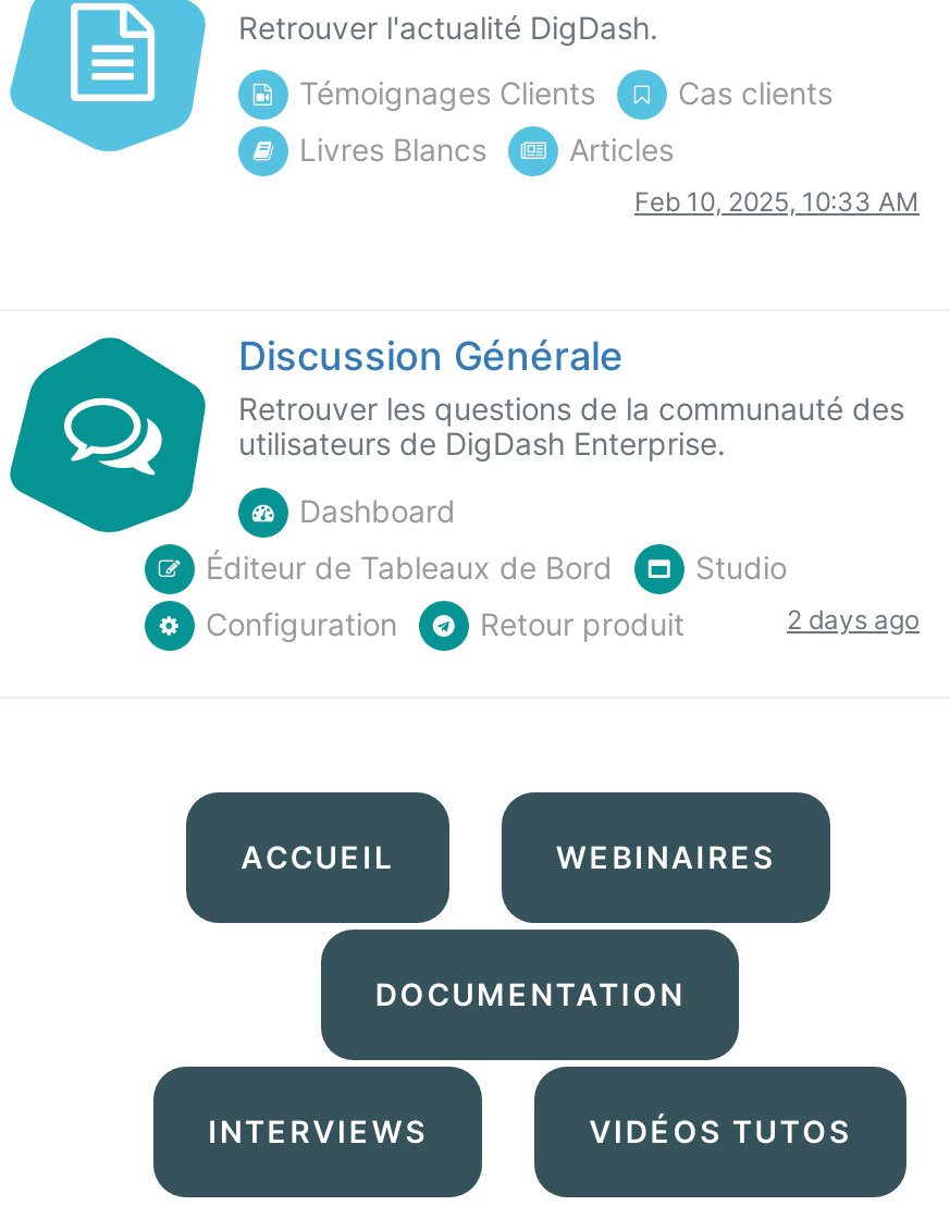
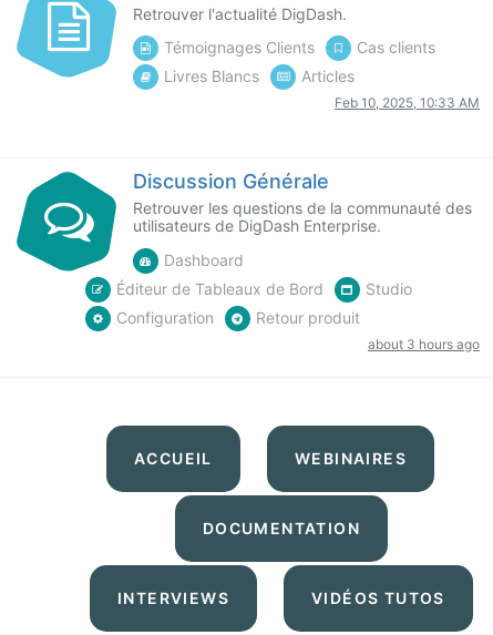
[787,603,920,636] 2 days ago -> [368,336,480,352] about 3 hours ago

